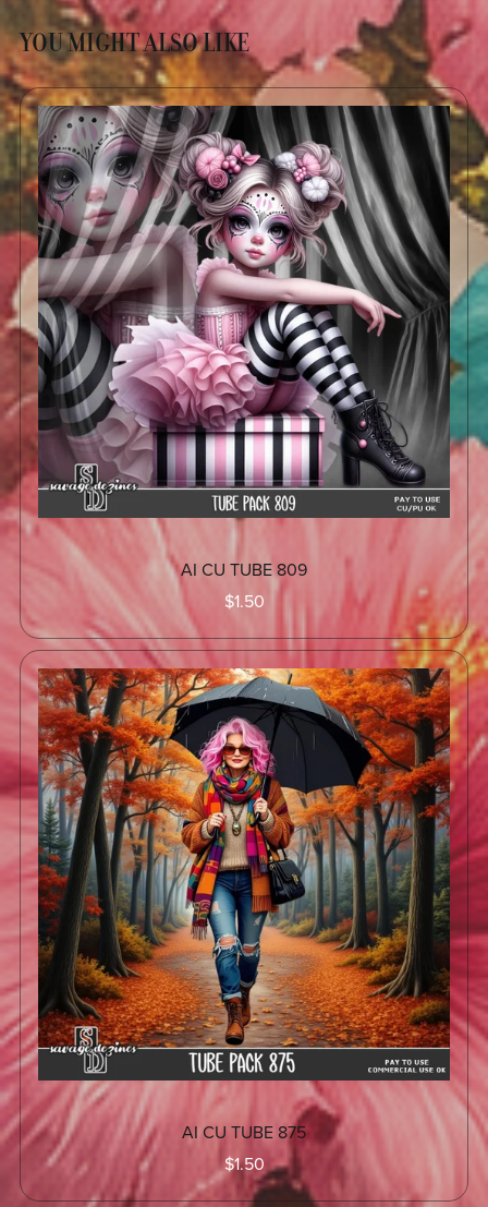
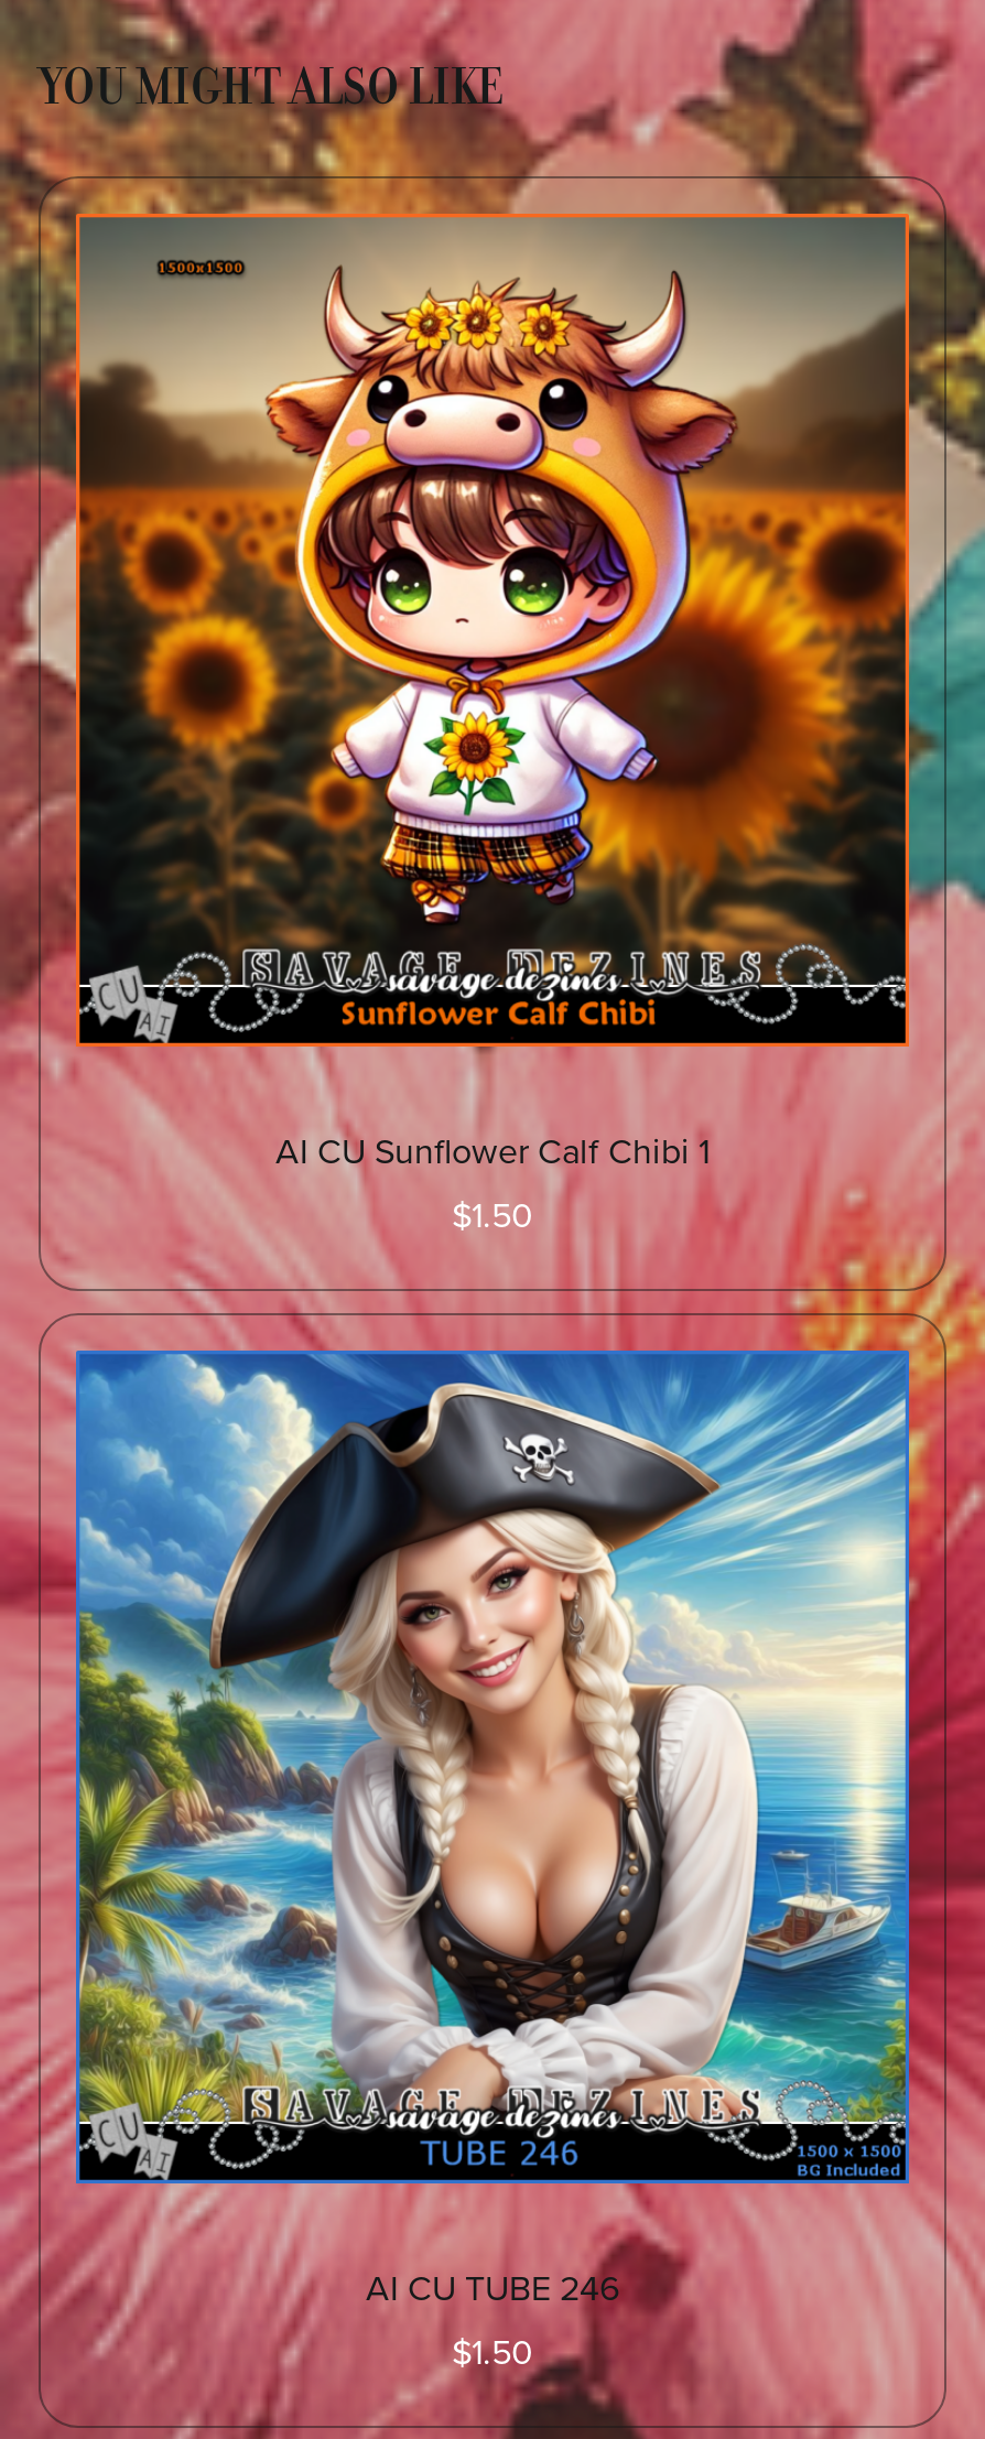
[37,105,451,581] [image] | AI CU TUBE 809 -> [74,212,911,1174] [image] | AI CU Sunflower Calf Chibi 1
[37,667,451,1144] [image] | AI CU TUBE 875 -> [74,1348,911,2311] [image] | AI CU TUBE 246

